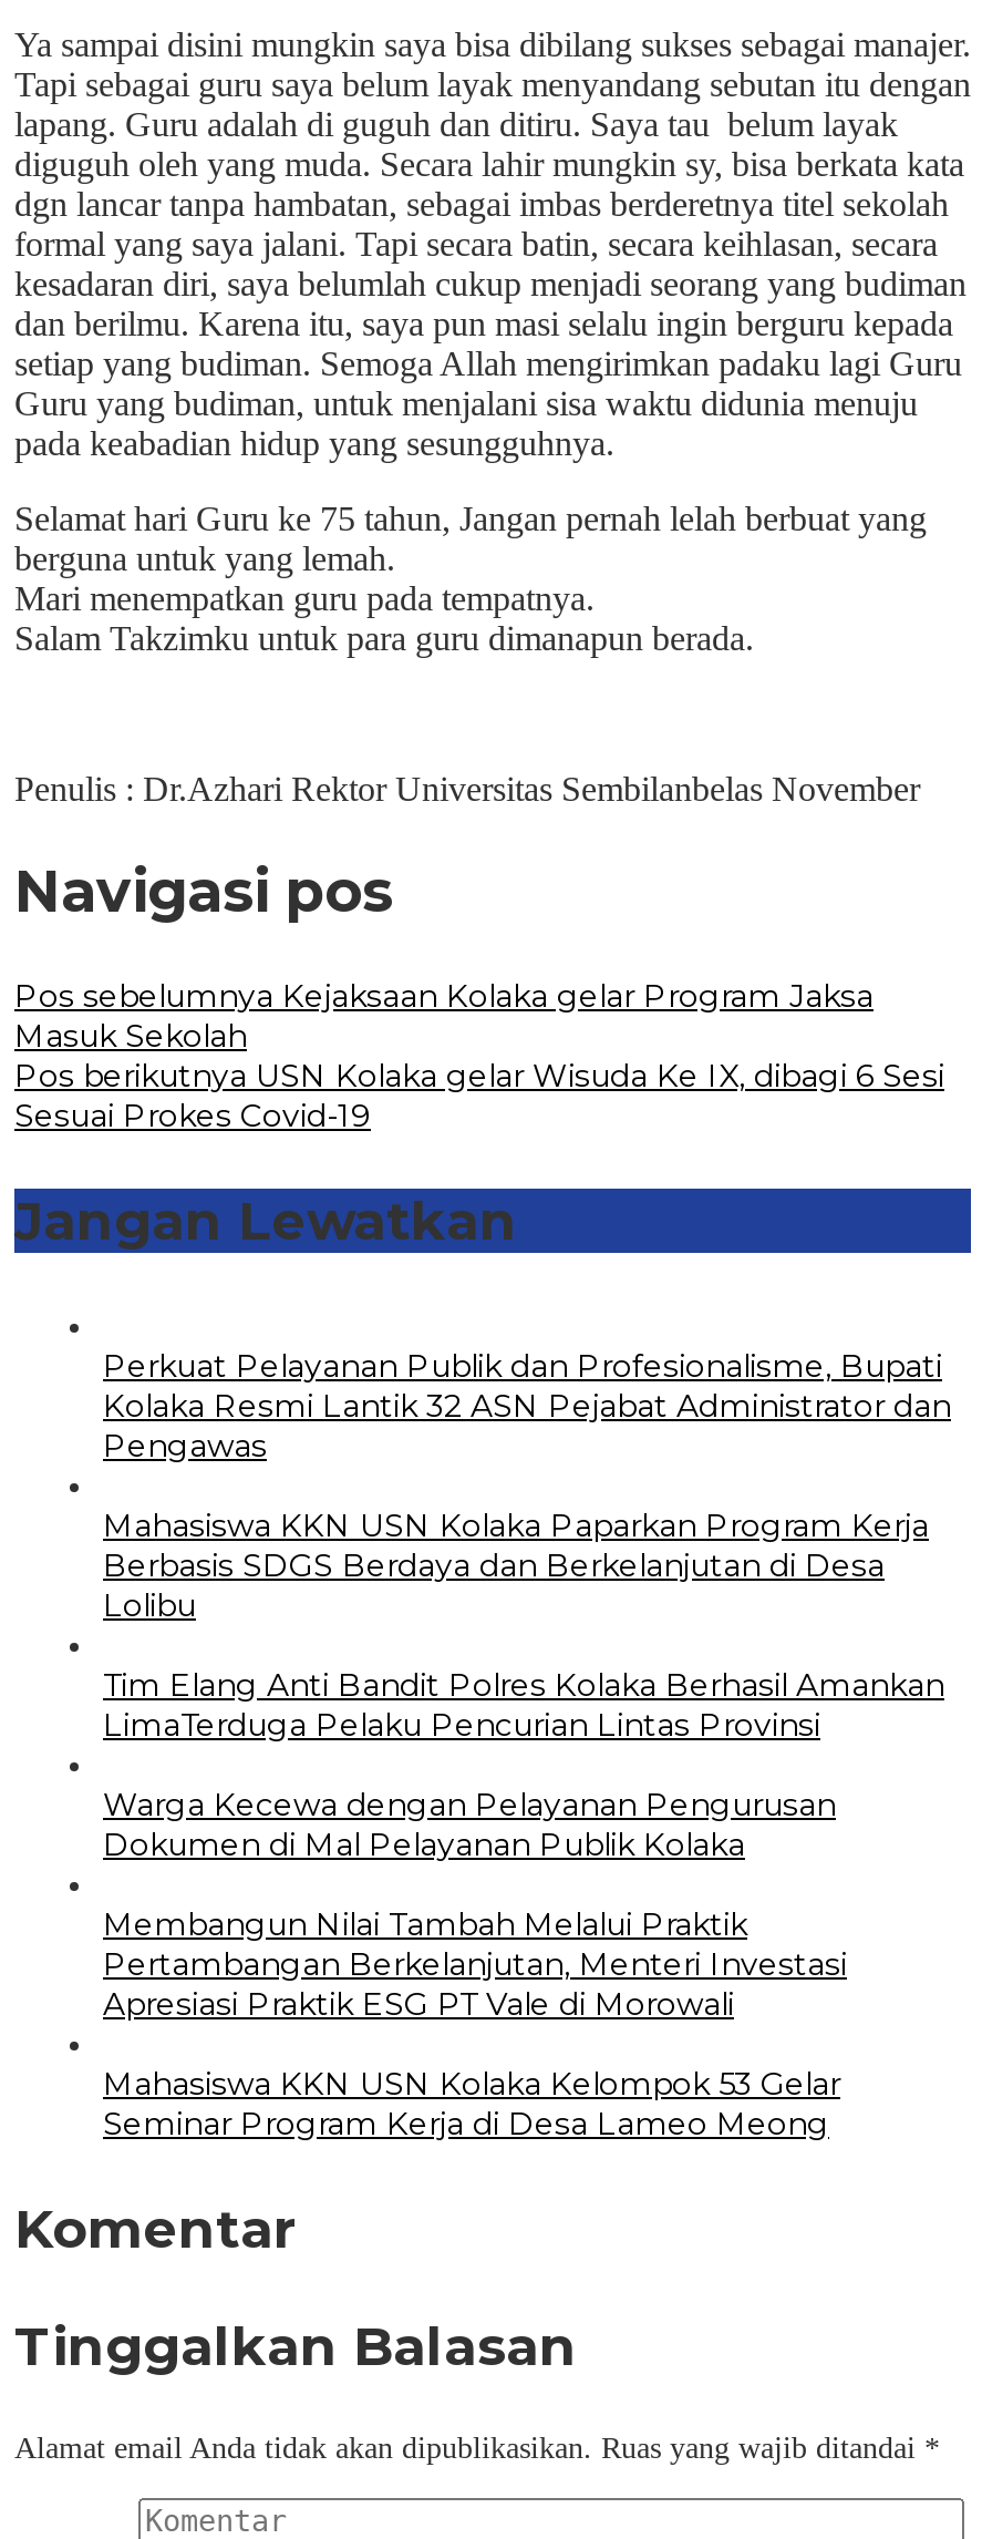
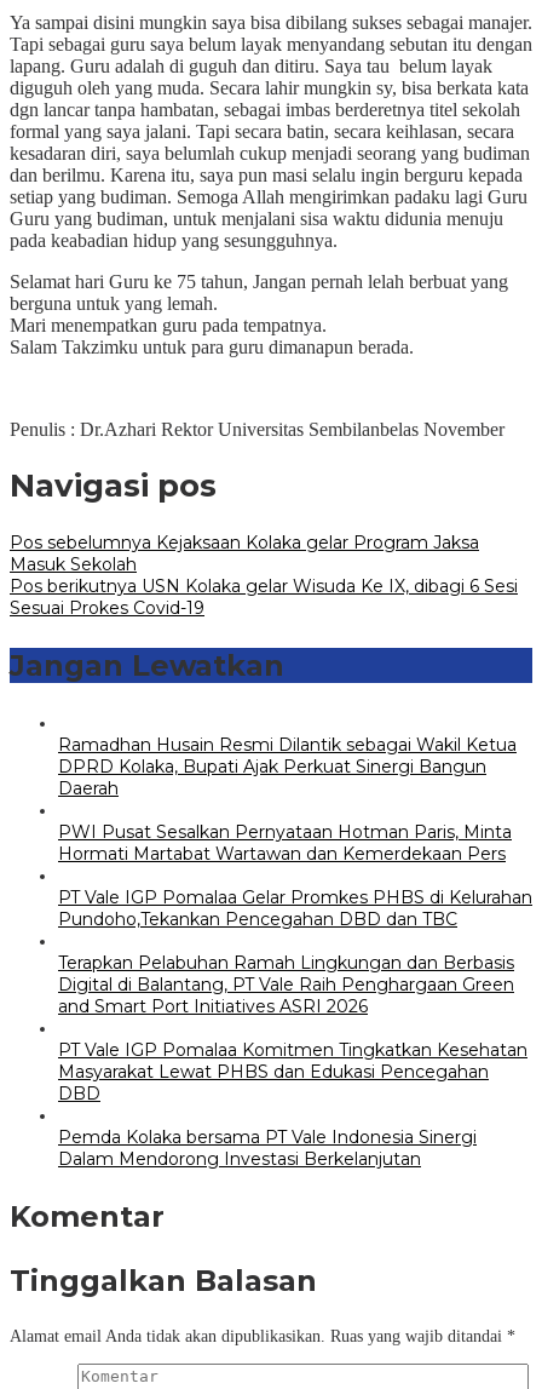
[103,1346,951,1465] Perkuat Pelayanan Publik dan Profesionalisme, Bupati | Kolaka Resmi Lantik 32 ASN Pejabat Administrator dan | Pengawas -> [58,734,517,799] Ramadhan Husain Resmi Dilantik sebagai Wakil Ketua | DPRD Kolaka, Bupati Ajak Perkuat Sinergi Bangun | Daerah
[103,1505,929,1625] Mahasiswa KKN USN Kolaka Paparkan Program Kerja | Berbasis SDGS Berdaya dan Berkelanjutan di Desa | Lolibu -> [58,821,512,865] PWI Pusat Sesalkan Pernyataan Hotman Paris, Minta | Hormati Martabat Wartawan dan Kemerdekaan Pers
[103,1665,944,1745] Tim Elang Anti Bandit Polres Kolaka Berhasil Amankan | LimaTerduga Pelaku Pencurian Lintas Provinsi -> [58,886,532,930] PT Vale IGP Pomalaa Gelar Promkes PHBS di Kelurahan | Pundoho,Tekankan Pencegahan DBD dan TBC
[103,1784,836,1864] Warga Kecewa dengan Pelayanan Pengurusan | Dokumen di Mal Pelayanan Publik Kolaka -> [58,952,514,1017] Terapkan Pelabuhan Ramah Lingkungan dan Berbasis | Digital di Balantang, PT Vale Raih Penghargaan Green | and Smart Port Initiatives ASRI 2026
[103,1904,847,2024] Membangun Nilai Tambah Melalui Praktik | Pertambangan Berkelanjutan, Menteri Investasi | Apresiasi Praktik ESG PT Vale di Morowali -> [58,1039,527,1104] PT Vale IGP Pomalaa Komitmen Tingkatkan Kesehatan | Masyarakat Lewat PHBS dan Edukasi Pencegahan | DBD
[103,2064,840,2143] Mahasiswa KKN USN Kolaka Kelompok 53 Gelar | Seminar Program Kerja di Desa Lameo Meong -> [58,1126,477,1170] Pemda Kolaka bersama PT Vale Indonesia Sinergi | Dalam Mendorong Investasi Berkelanjutan

